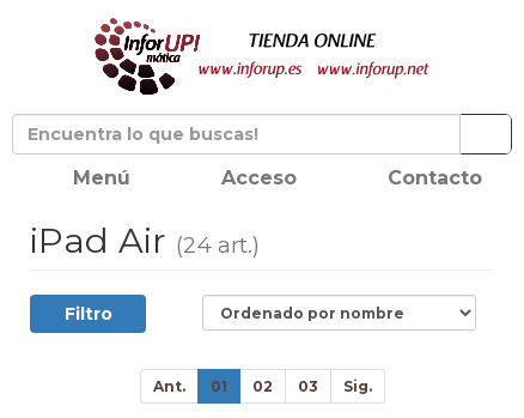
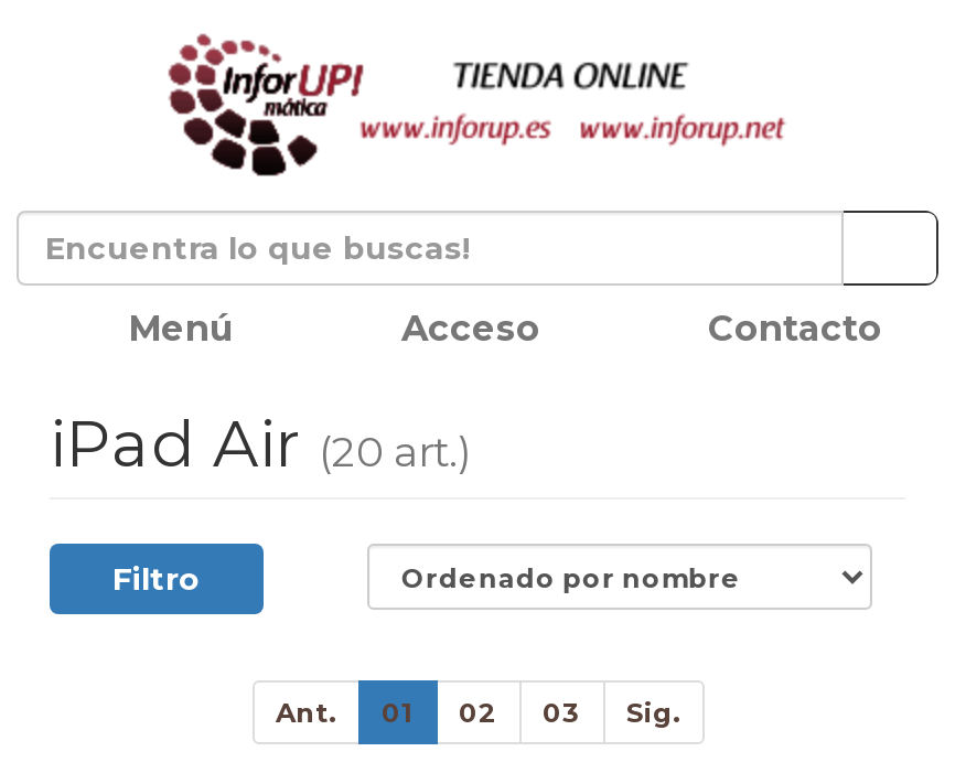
[30,219,260,261] iPad Air (24 art.) -> [50,405,471,482] iPad Air (20 art.)

